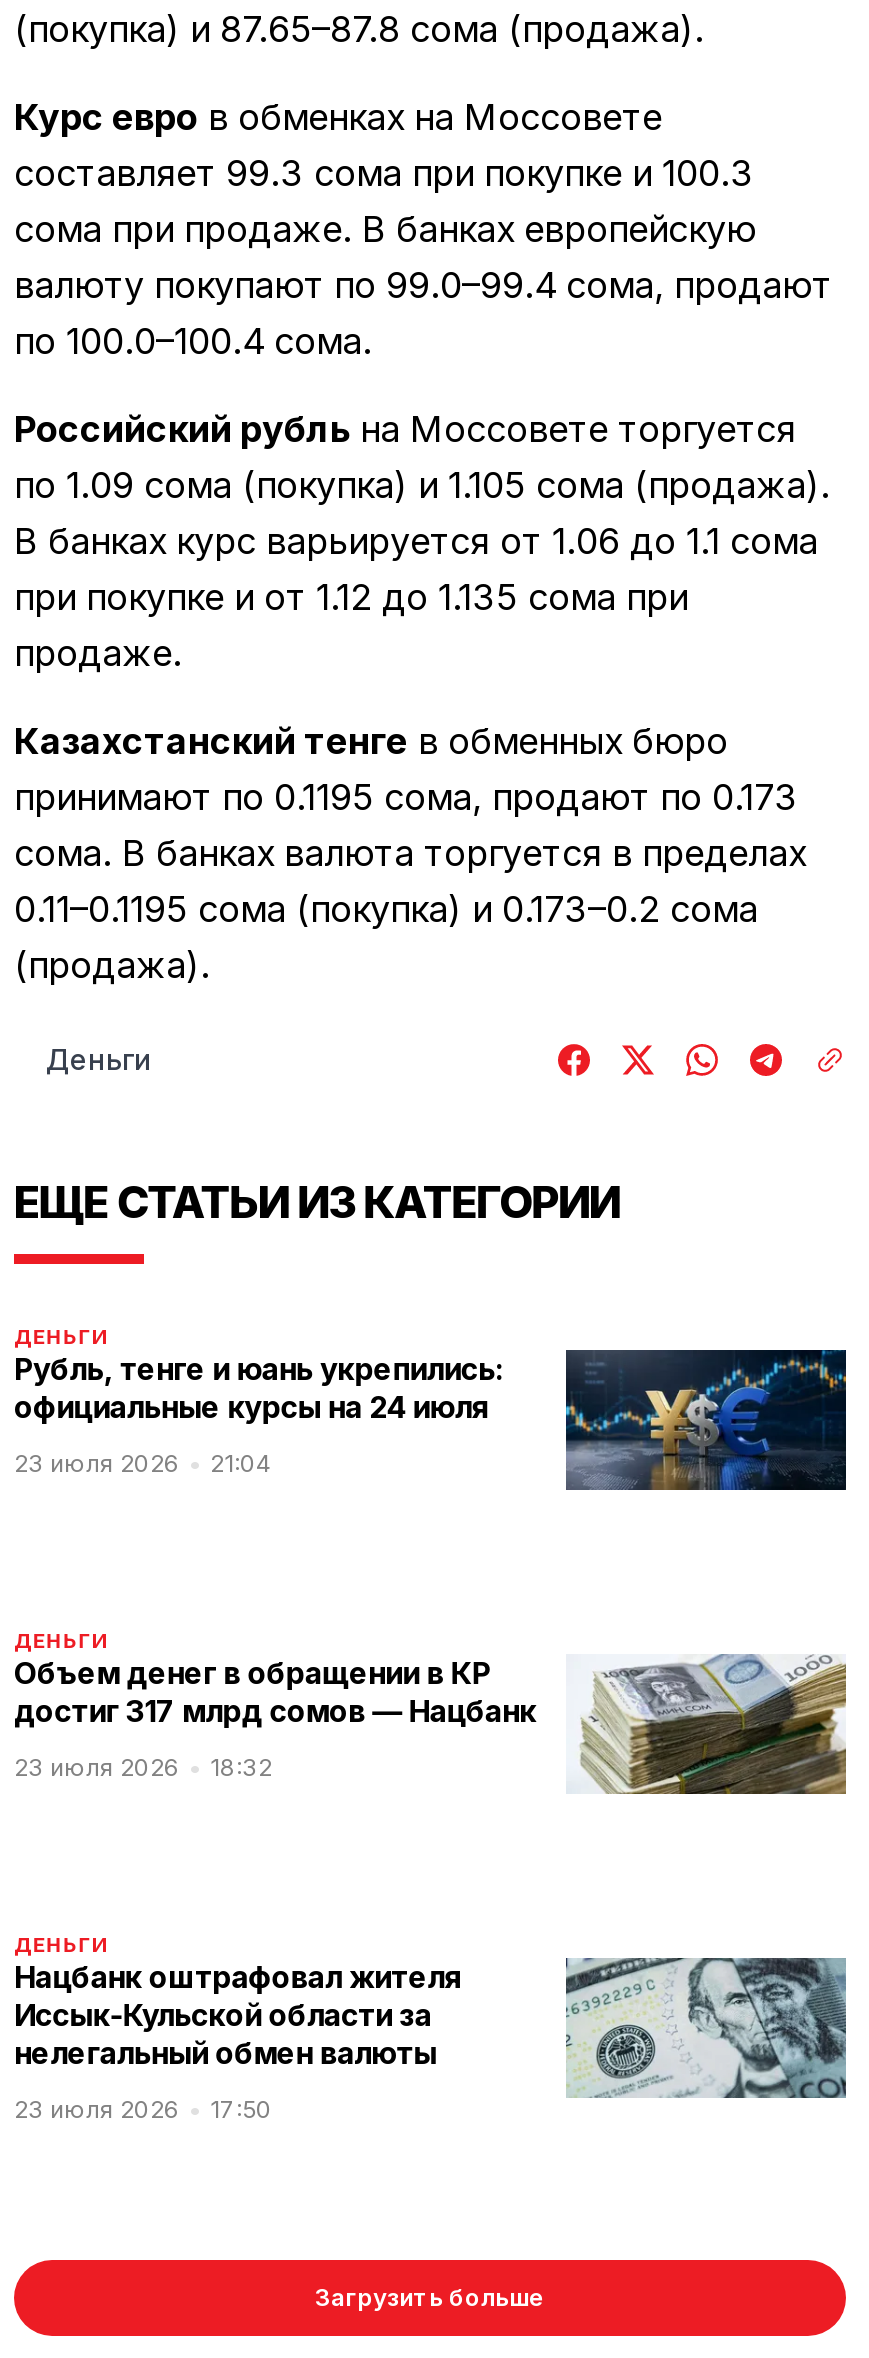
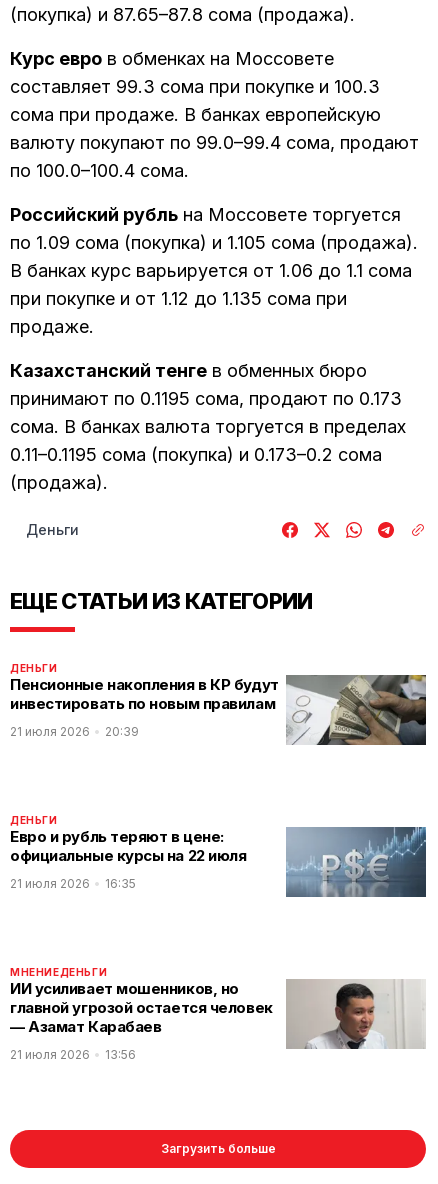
[14,1348,848,1492] [image] | Рубль, тенге и юань укрепились: | официальные курсы на 24 июля -> [10,674,427,746] [image] | Пенсионные накопления в КР будут | инвестировать по новым правилам
[14,1448,272,1478] 23 июля 2026 | 21:04 -> [10,724,139,739] 21 июля 2026 | 20:39
[14,1654,848,1796] [image] | Объем денег в обращении в КР | достиг 317 млрд сомов — Нацбанк -> [10,826,427,898] [image] | Евро и рубль теряют в цене: | официальные курсы на 22 июля
[14,1752,272,1782] 23 июля 2026 | 18:32 -> [10,876,136,891] 21 июля 2026 | 16:35
[14,1932,462,2072] ДЕНЬГИ | Нацбанк оштрафовал жителя | Иссык-Кульской области за | нелегальный обмен валюты -> [10,966,273,1036] МНЕНИЕДЕНЬГИ | ИИ усиливает мошенников, но | главной угрозой остается человек | — Азамат Карабаев
[566,1956,848,2100] [image] -> [287,979,426,1050] [image]
[14,2094,272,2124] 23 июля 2026 | 17:50 -> [10,1047,136,1062] 21 июля 2026 | 13:56

